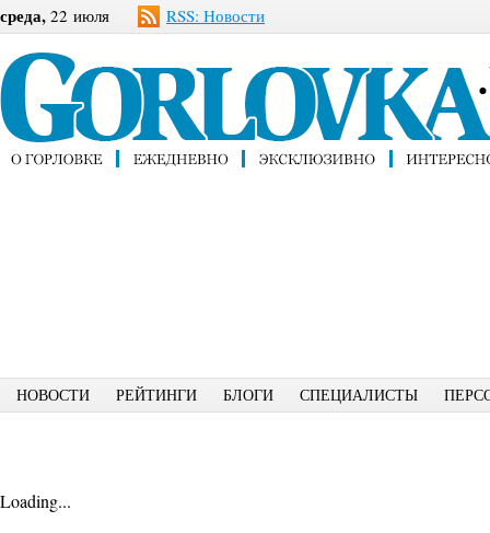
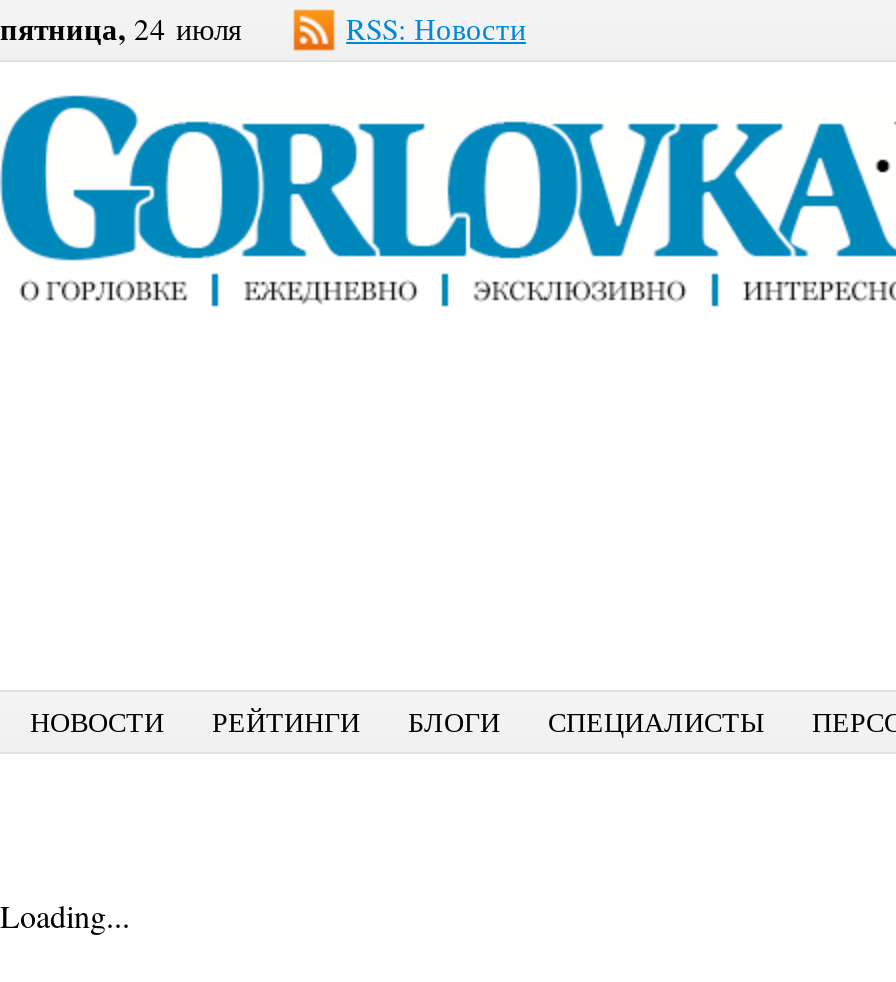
[0,3,109,27] среда, 22 июля -> [0,6,242,50] пятница, 24 июля

